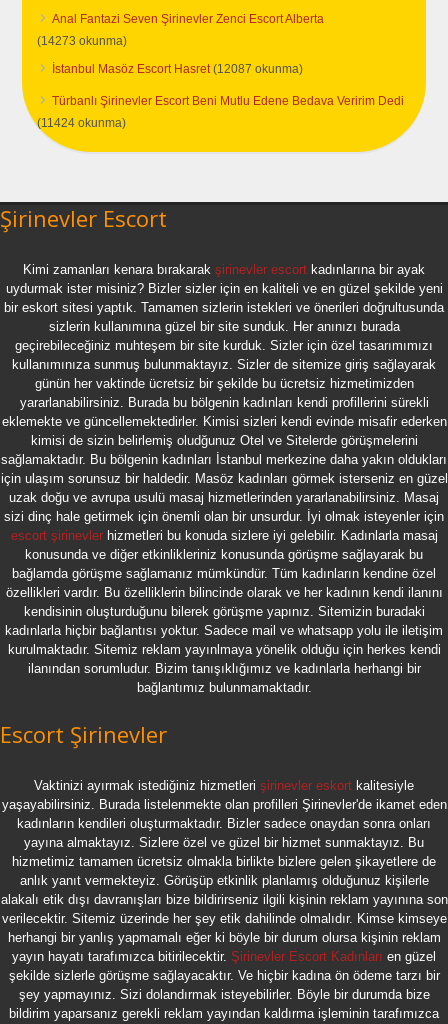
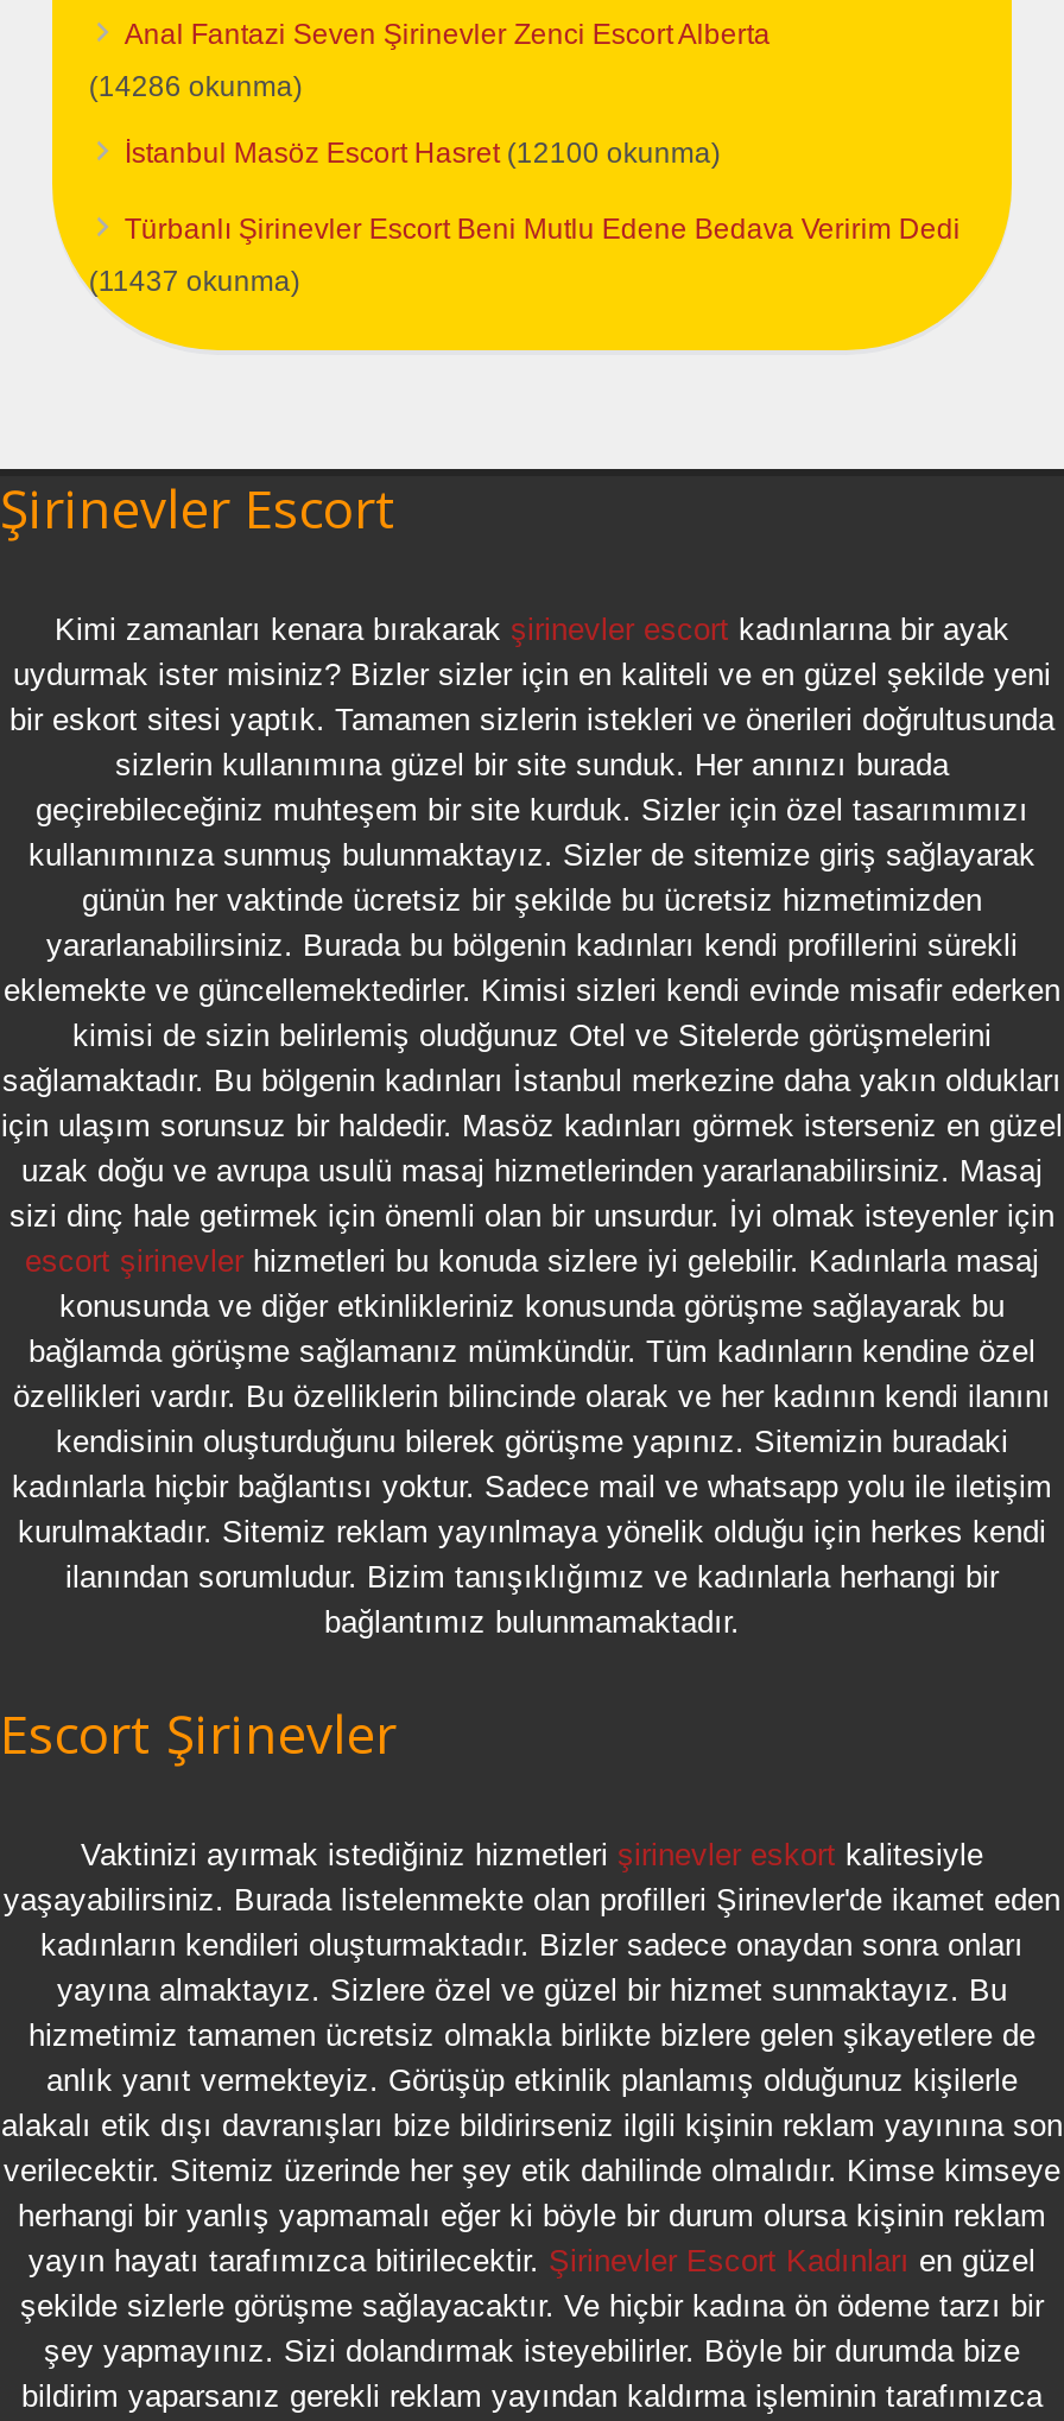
[37,34,127,48] (14273 okunma) -> [89,70,303,103] (14286 okunma)
[52,62,303,76] İstanbul Masöz Escort Hasret (12087 okunma) -> [124,137,721,170] İstanbul Masöz Escort Hasret (12100 okunma)
[37,116,126,130] (11424 okunma) -> [89,265,300,298] (11437 okunma)

